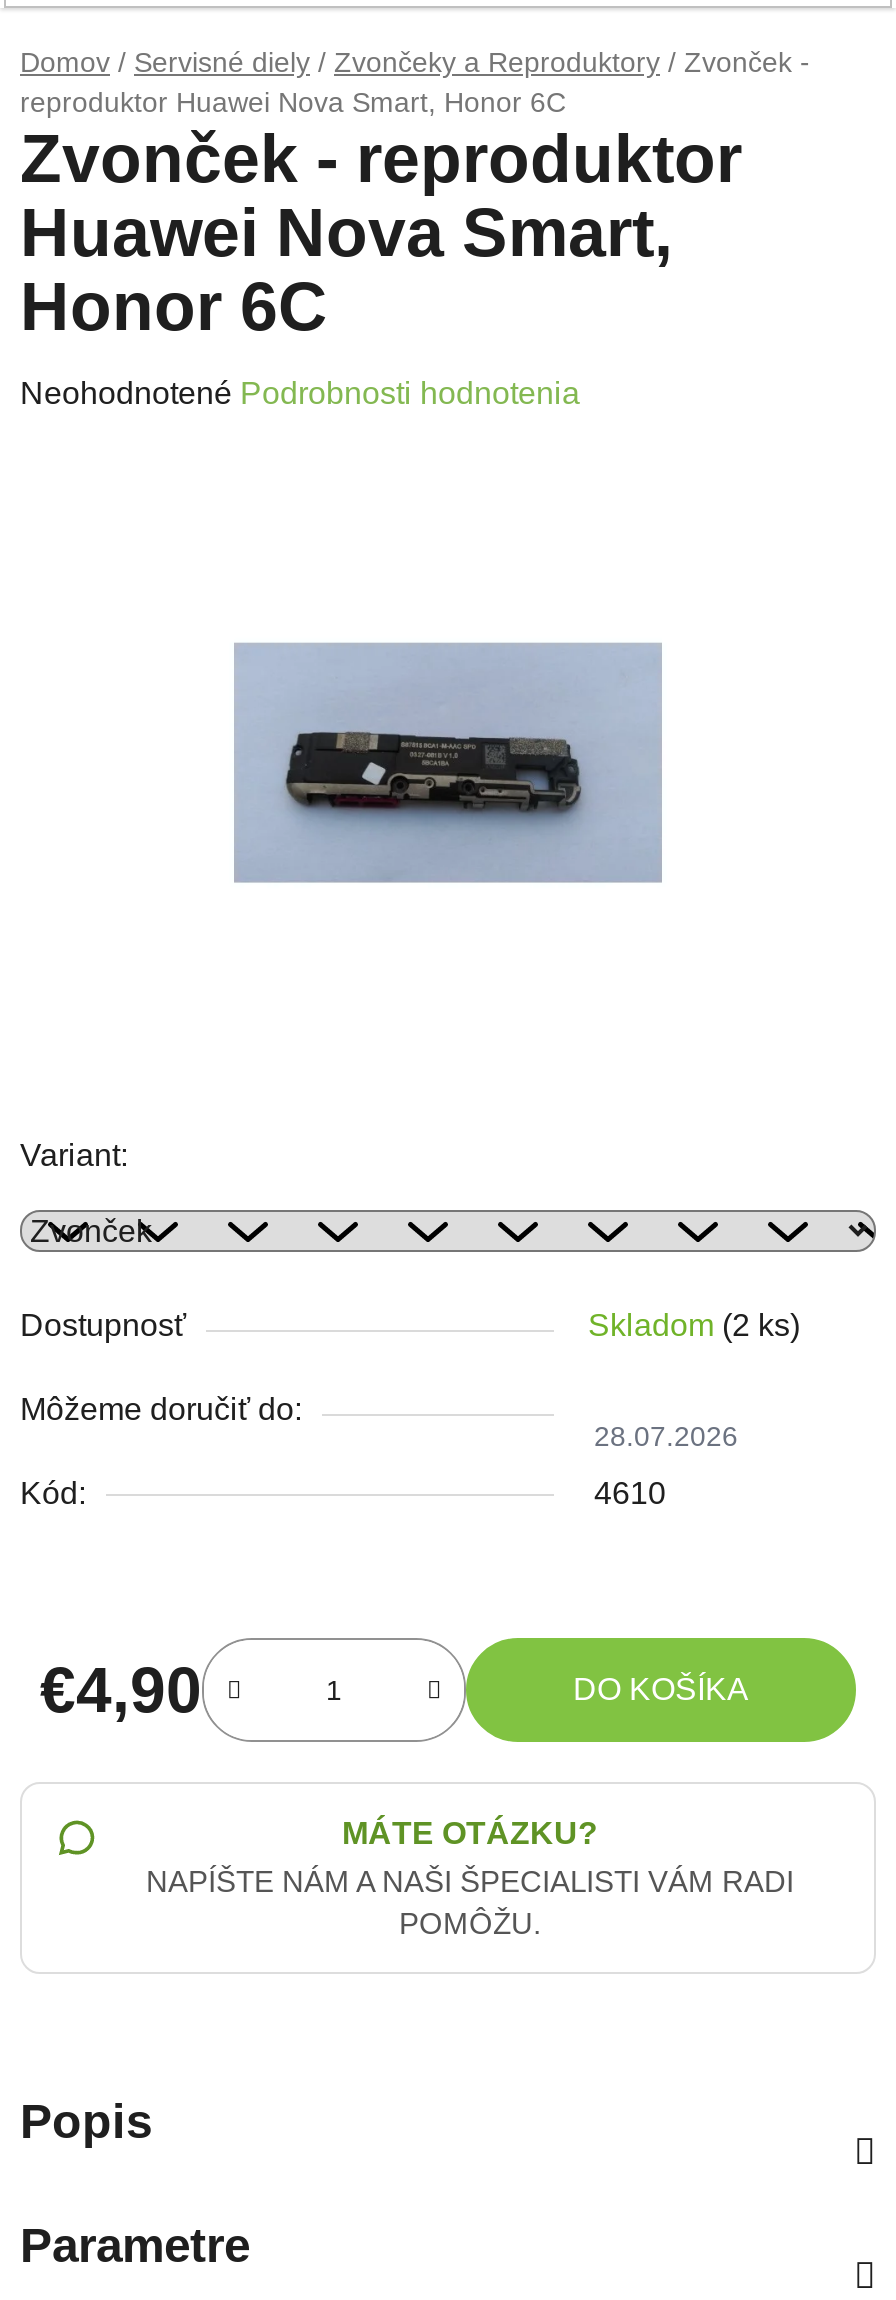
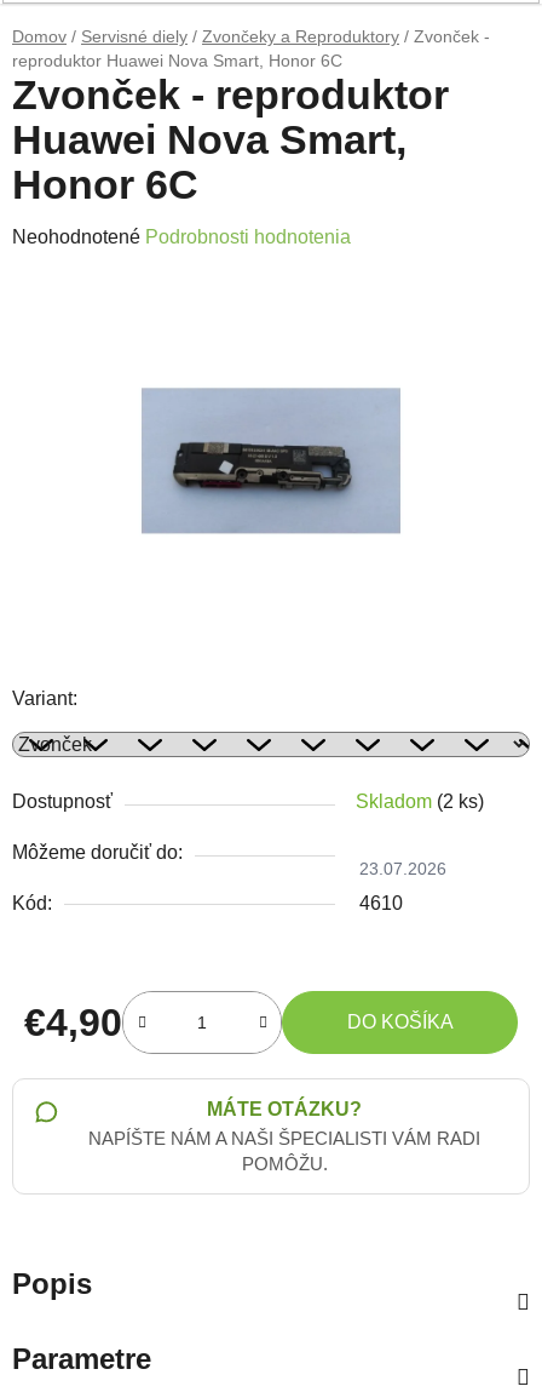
[594,1419,738,1451] 28.07.2026 -> [359,858,446,878] 23.07.2026

